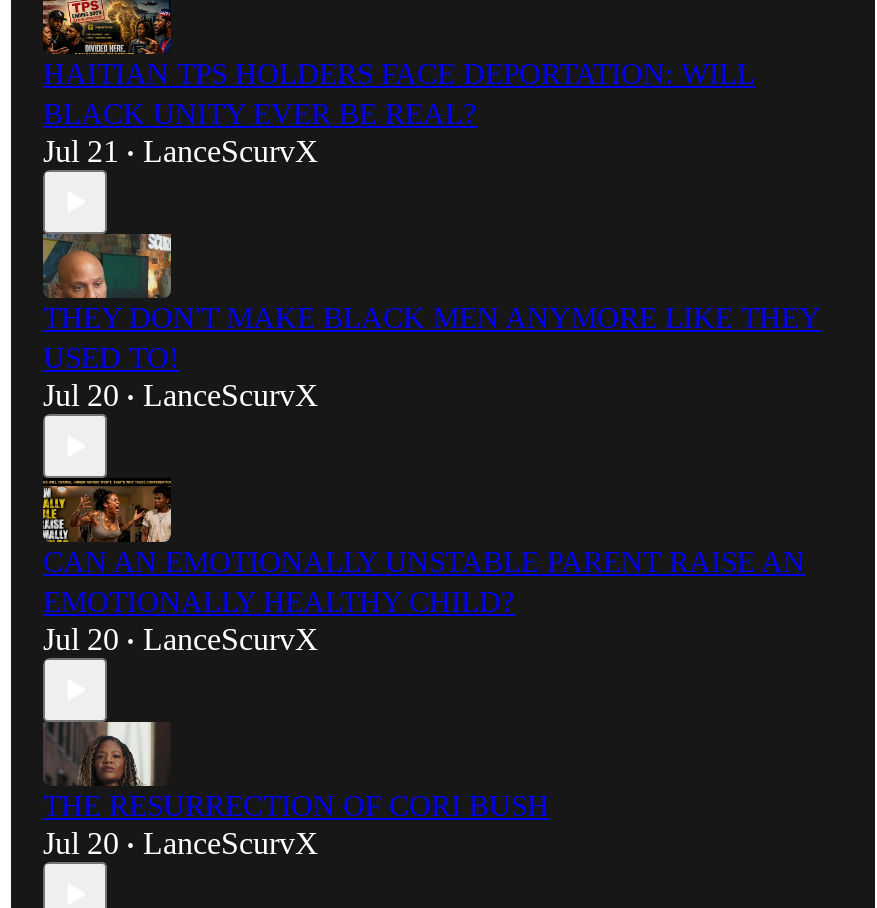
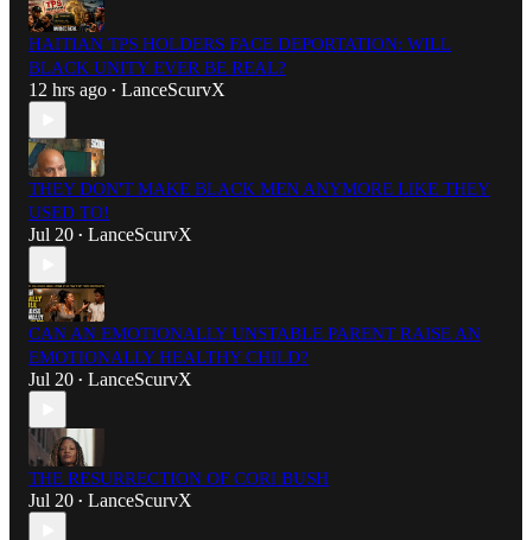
[43,135,319,169] Jul 21 • LanceScurvX -> [28,80,226,100] 12 hrs ago • LanceScurvX

